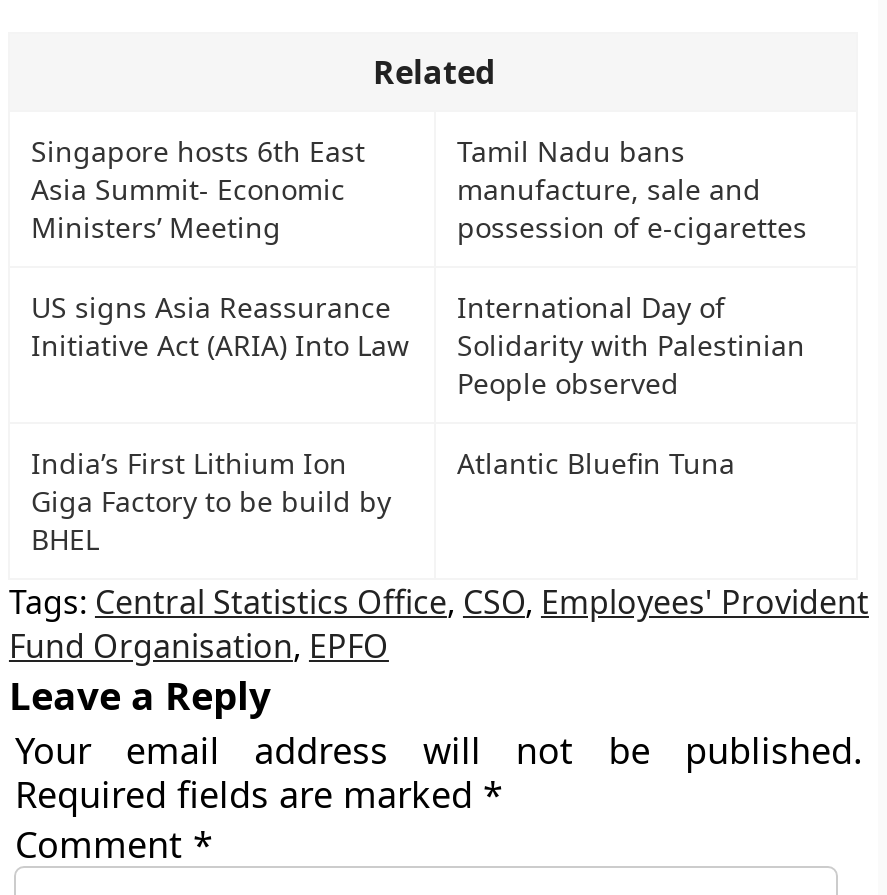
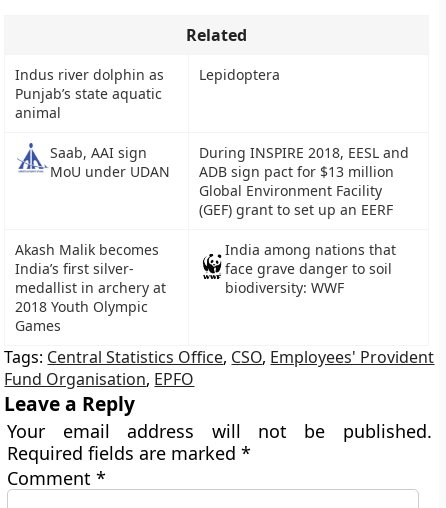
[31,132,365,246] Singapore hosts 6th East | Asia Summit- Economic | Ministers’ Meeting -> [15,65,164,122] Indus river dolphin as | Punjab’s state aquatic | animal
[457,132,807,246] Tamil Nadu bans | manufacture, sale and | possession of e-cigarettes -> [199,65,280,84] Lepidoptera
[31,288,409,364] US signs Asia Reassurance | Initiative Act (ARIA) Into Law -> [50,143,170,181] Saab, AAI sign | MoU under UDAN
[457,288,805,402] International Day of | Solidarity with Palestinian | People observed -> [199,143,409,219] During INSPIRE 2018, EESL and | ADB sign pact for $13 million | Global Environment Facility | (GEF) grant to set up an EERF
[31,444,391,558] India’s First Lithium Ion | Giga Factory to be build by | BHEL -> [15,240,166,335] Akash Malik becomes | India’s first silver- | medallist in archery at | 2018 Youth Olympic | Games
[457,444,735,482] Atlantic Bluefin Tuna -> [224,240,395,297] India among nations that | face grave danger to soil | biodiversity: WWF

